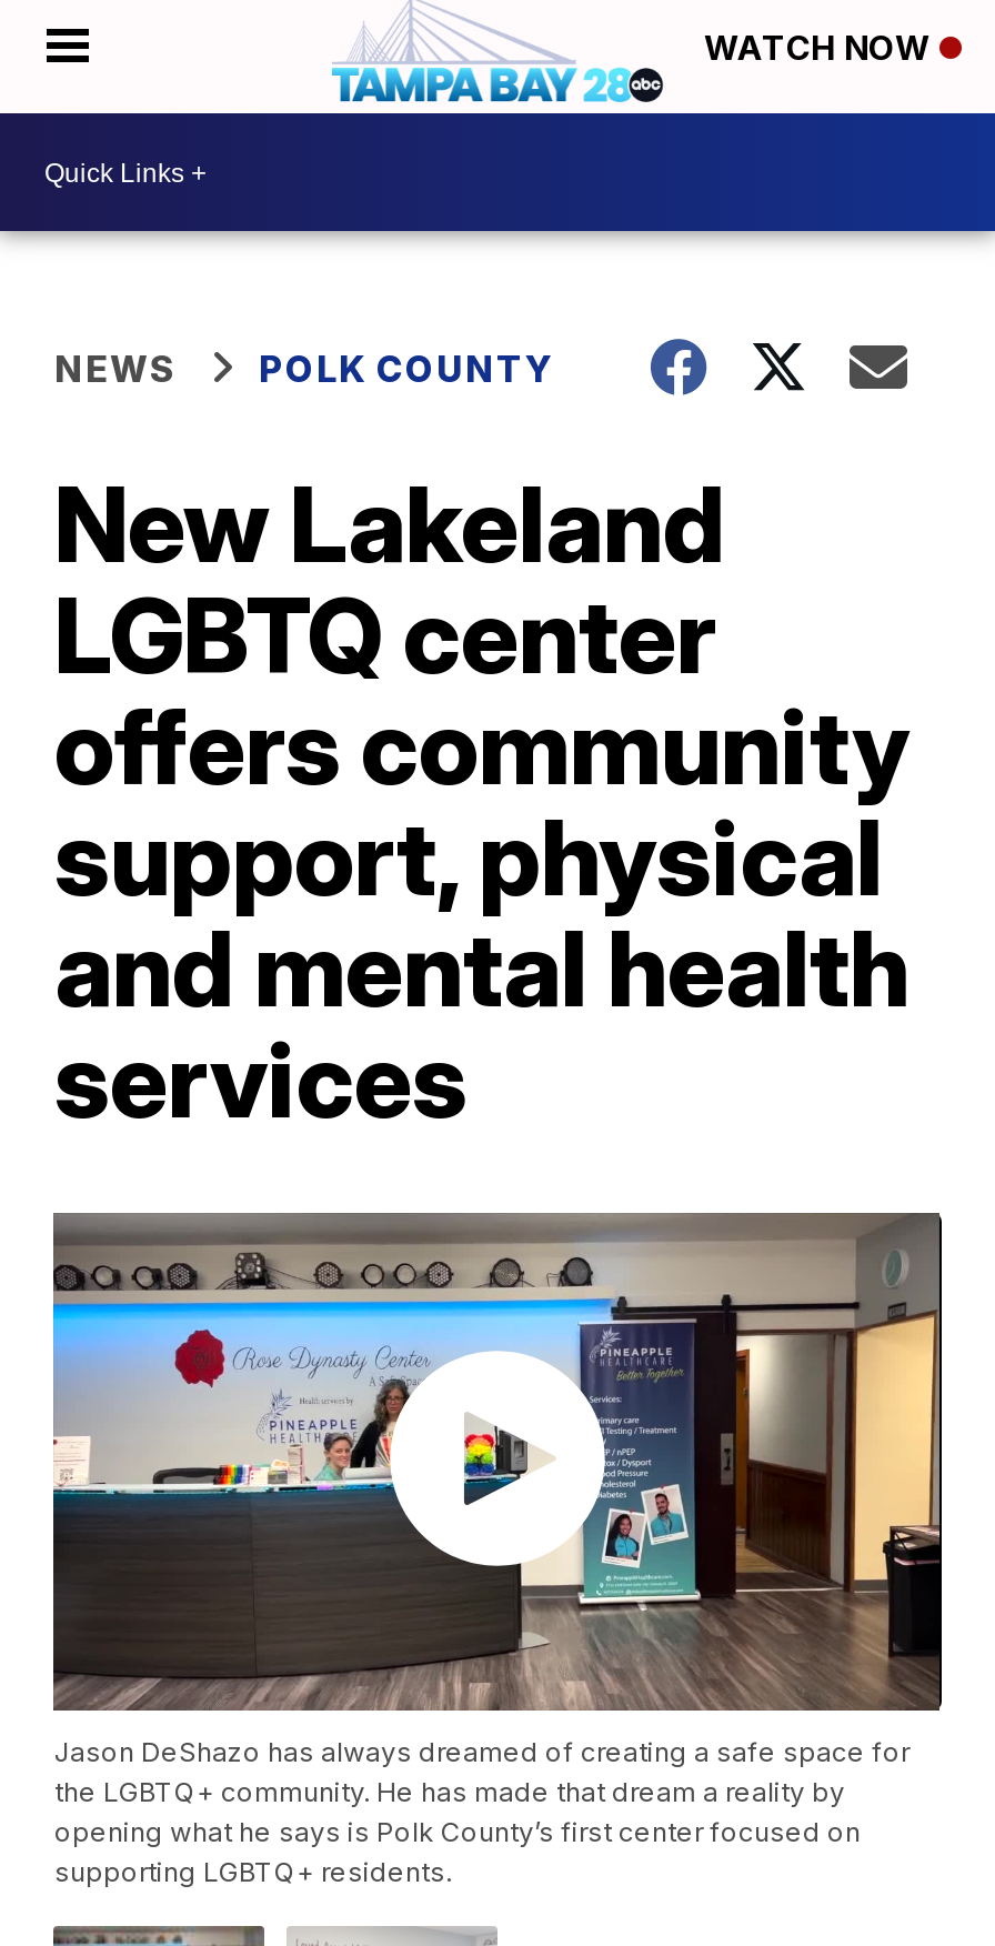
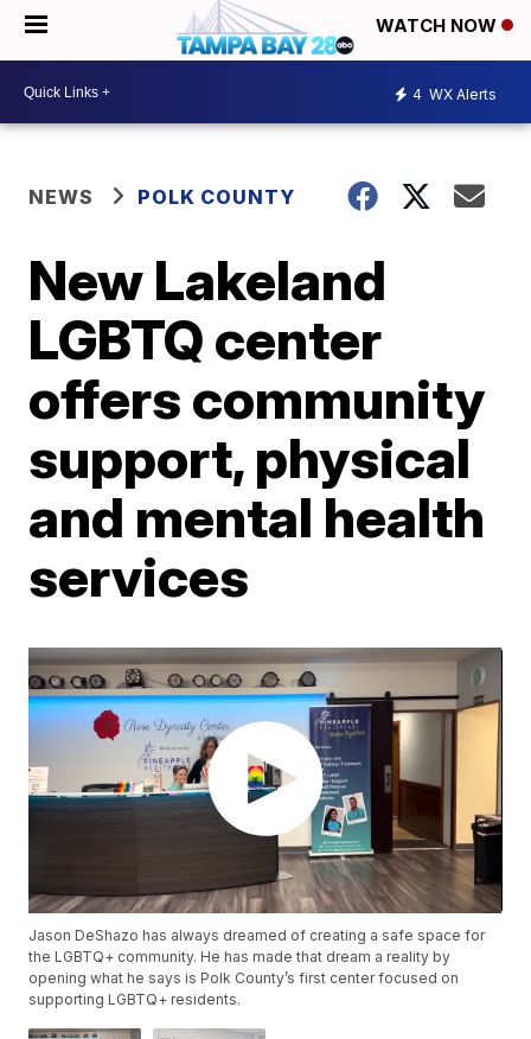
none -> [412,85,497,103] 4 WX Alerts

